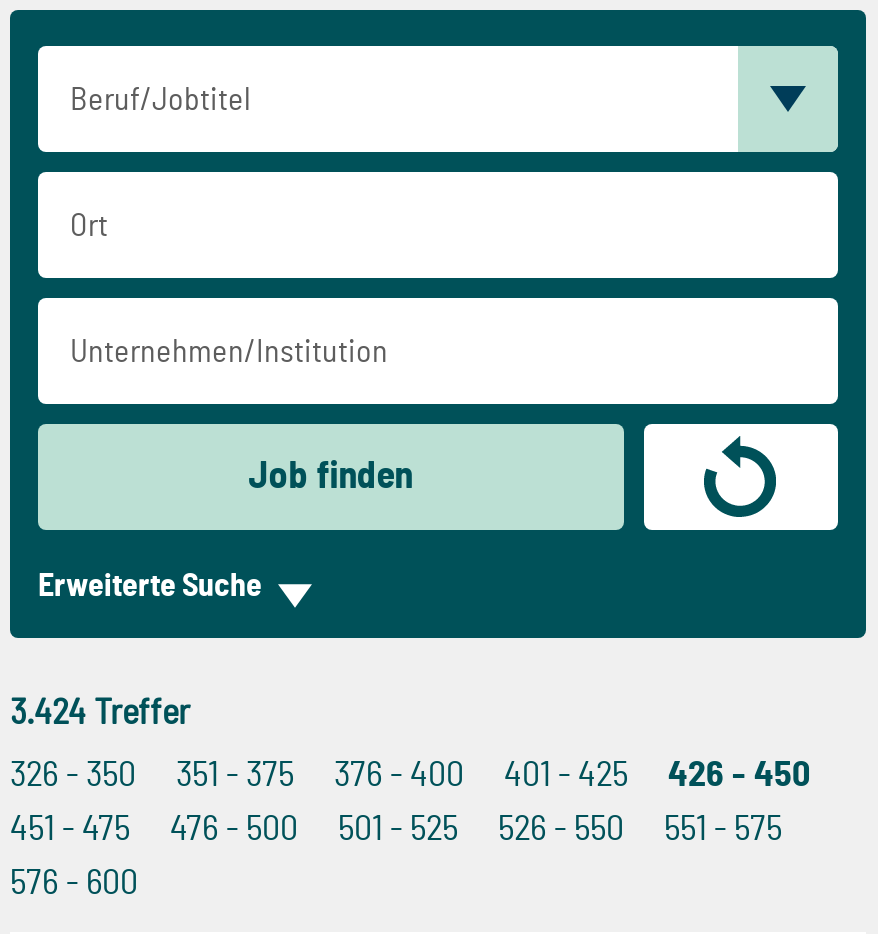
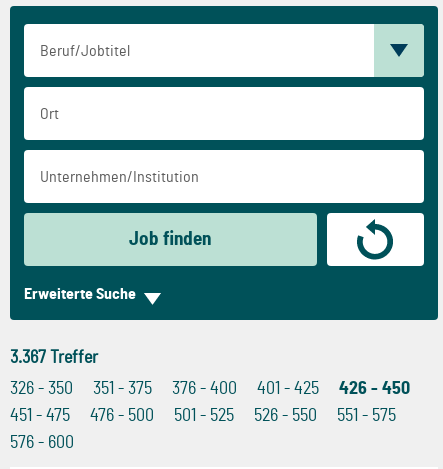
[10,696,190,732] 3.424 Treffer -> [10,349,98,367] 3.367 Treffer

